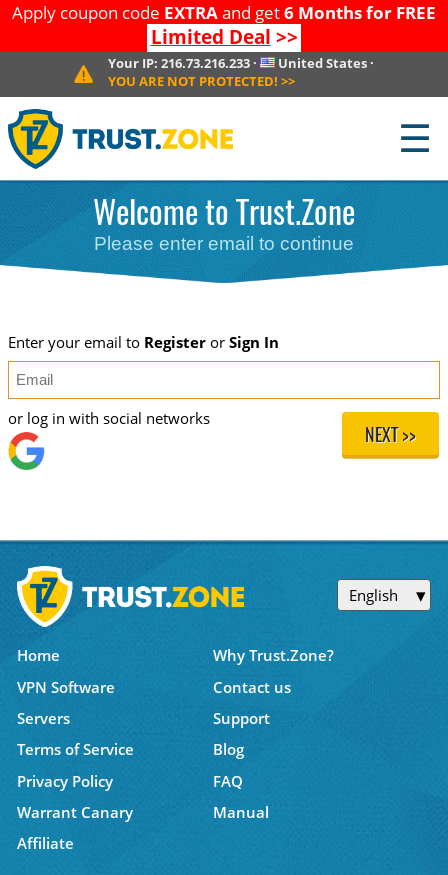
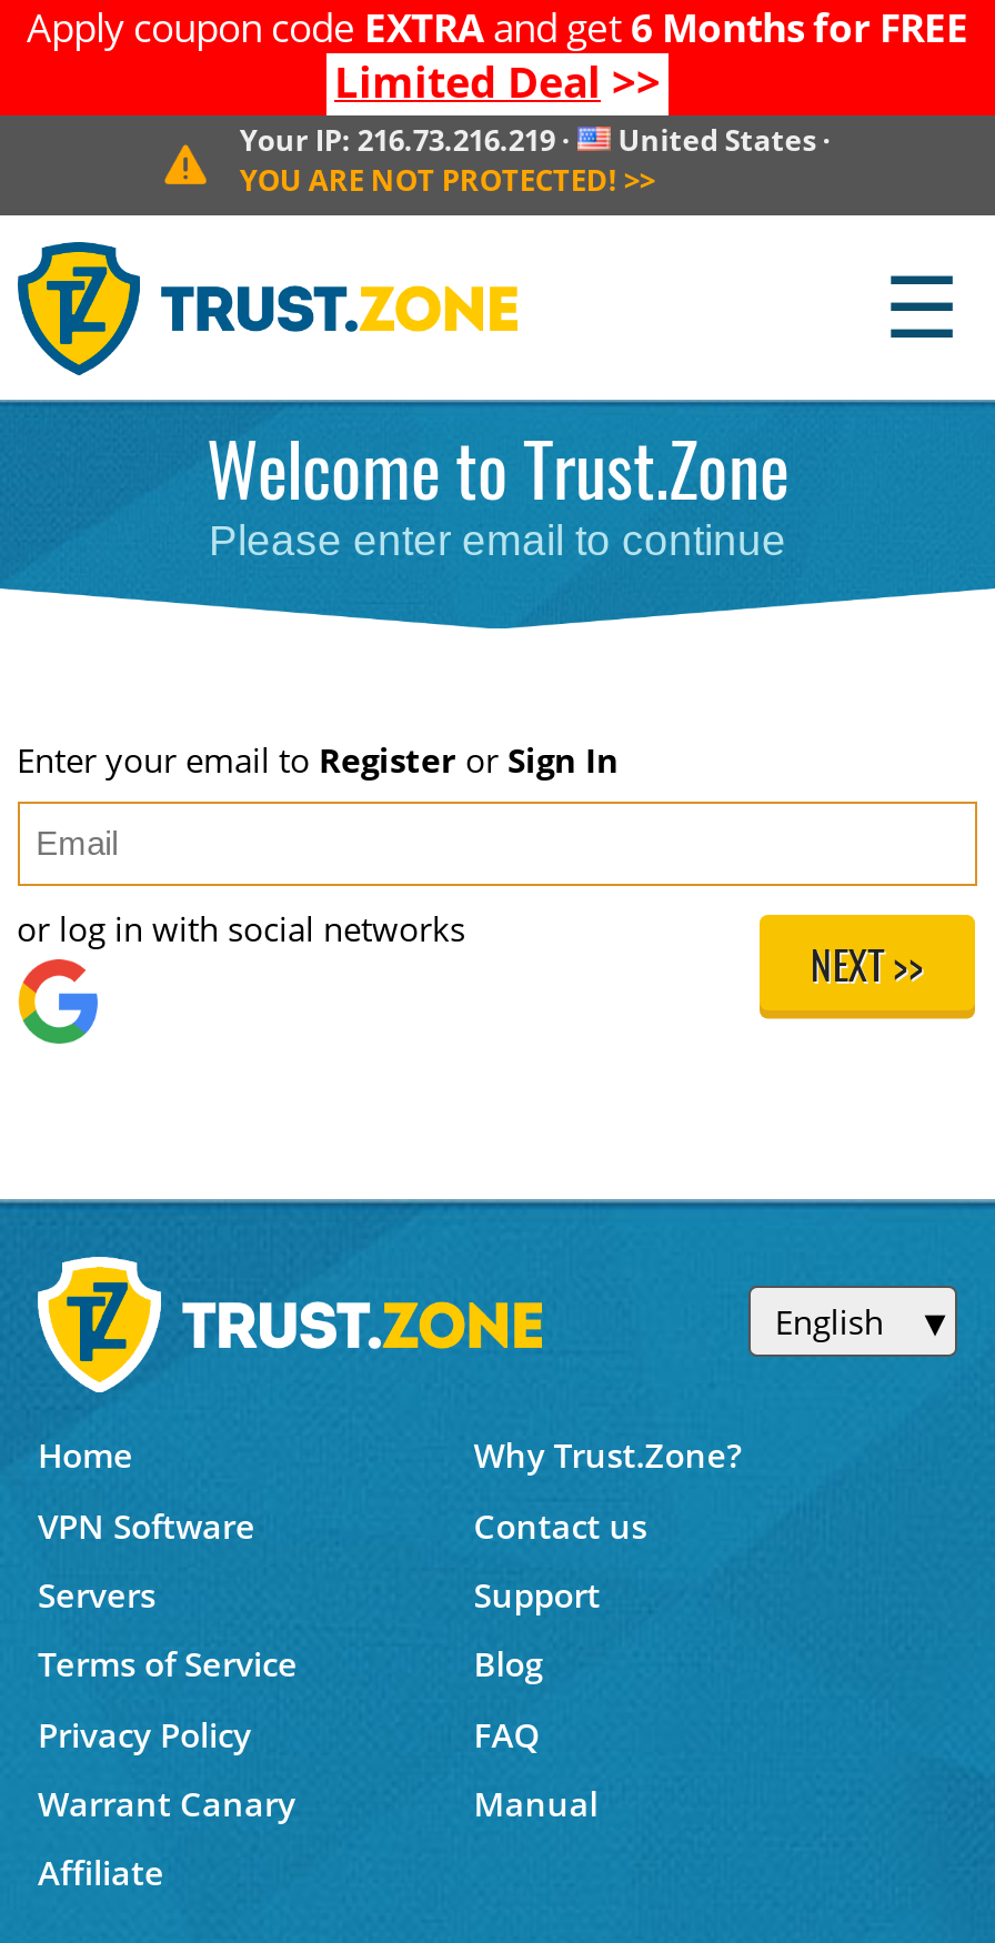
[108,54,374,72] Your IP: 216.73.216.233 · United States · -> [239,119,831,159] Your IP: 216.73.216.219 · United States ·

